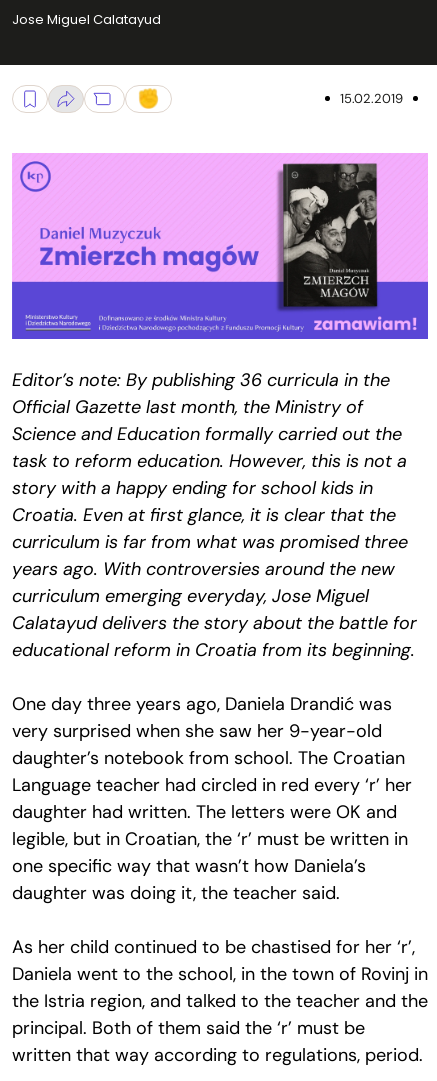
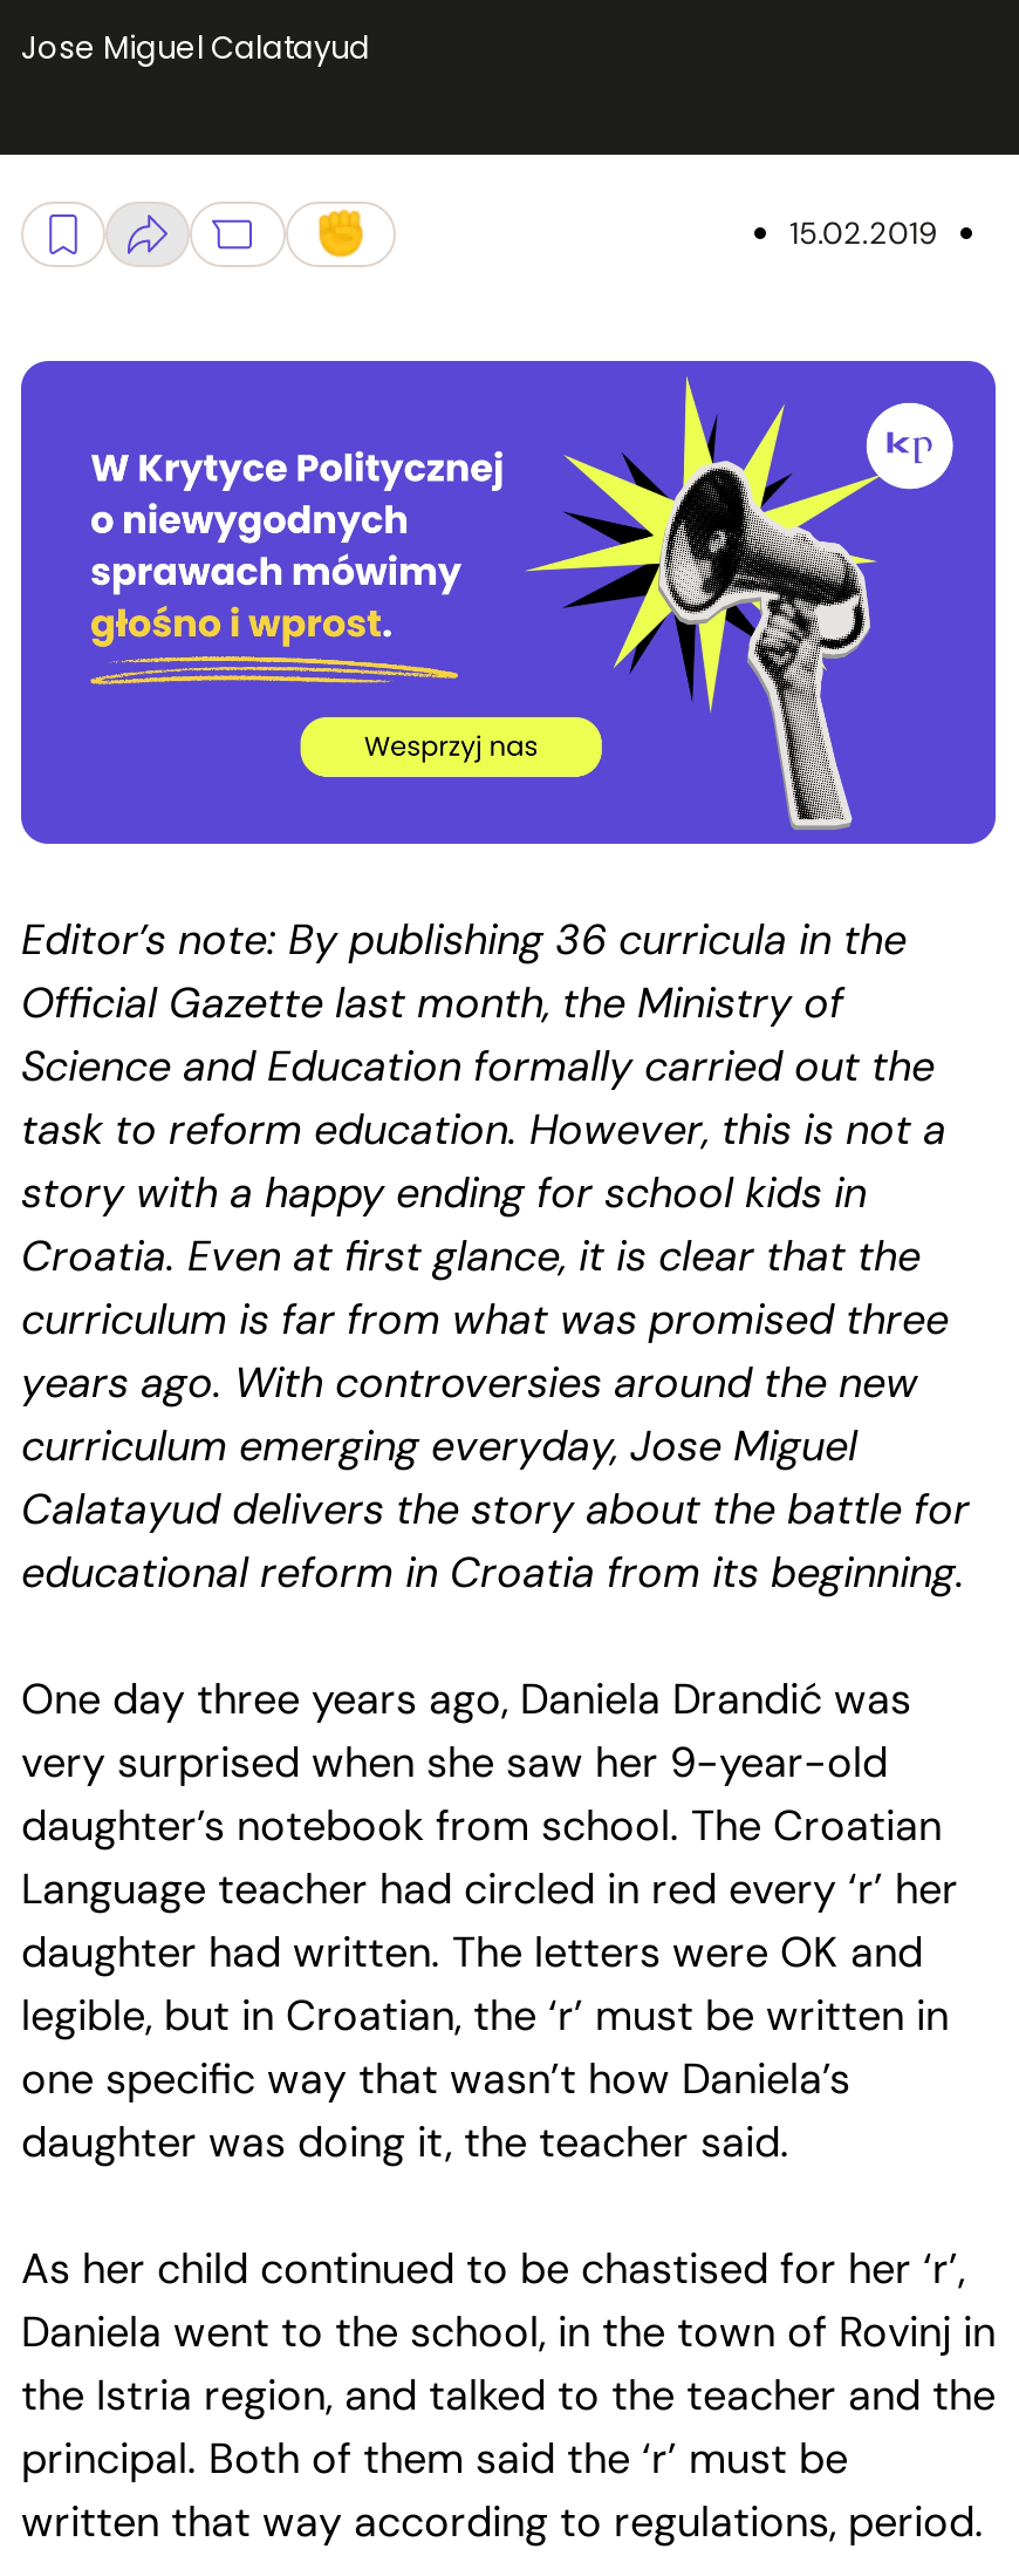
[12,153,428,340] [image] -> [19,359,998,844] [image]

